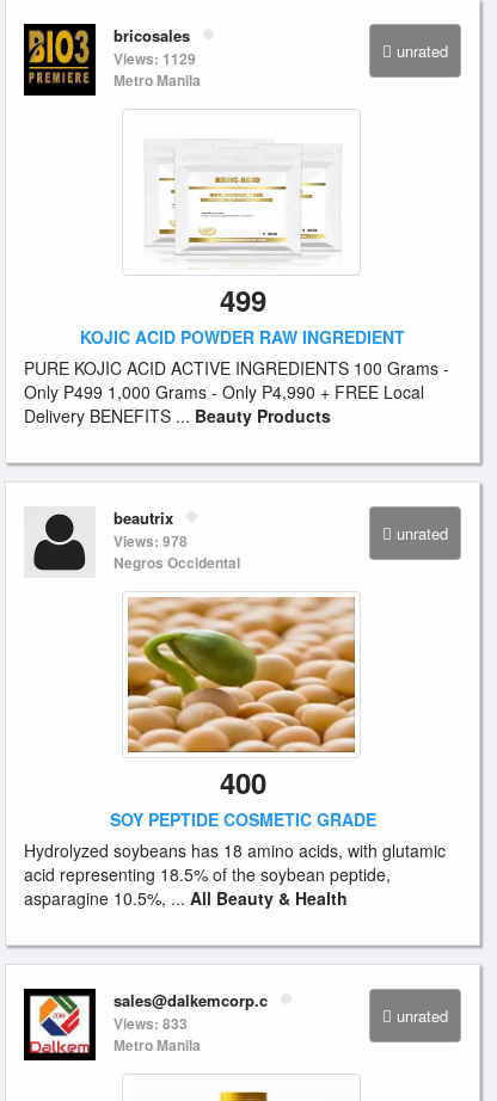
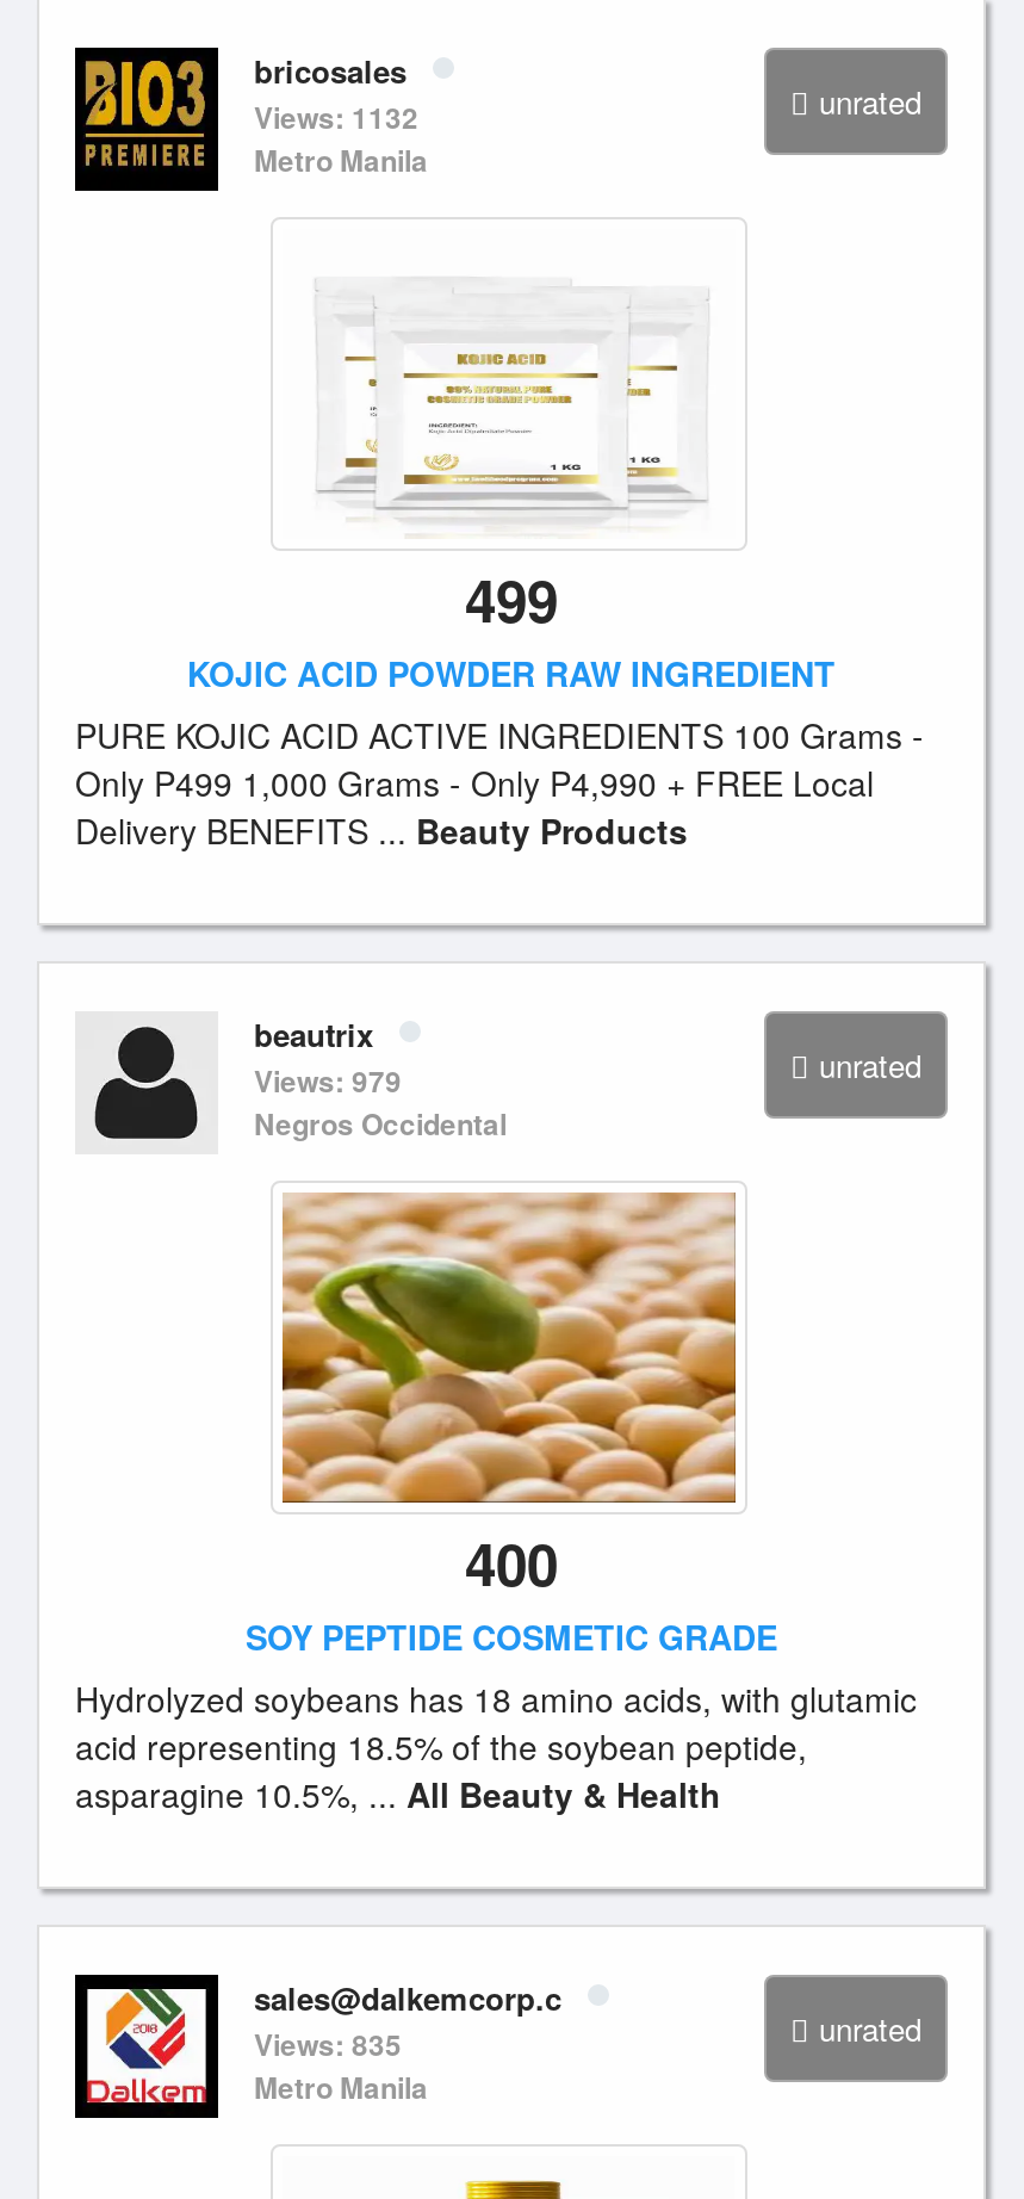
[113,48,196,69] Views: 1129 -> [254,95,418,138] Views: 1132
[113,530,188,552] Views: 978 -> [254,1059,402,1102] Views: 979
[113,1013,188,1034] Views: 833 -> [254,2023,402,2065] Views: 835

